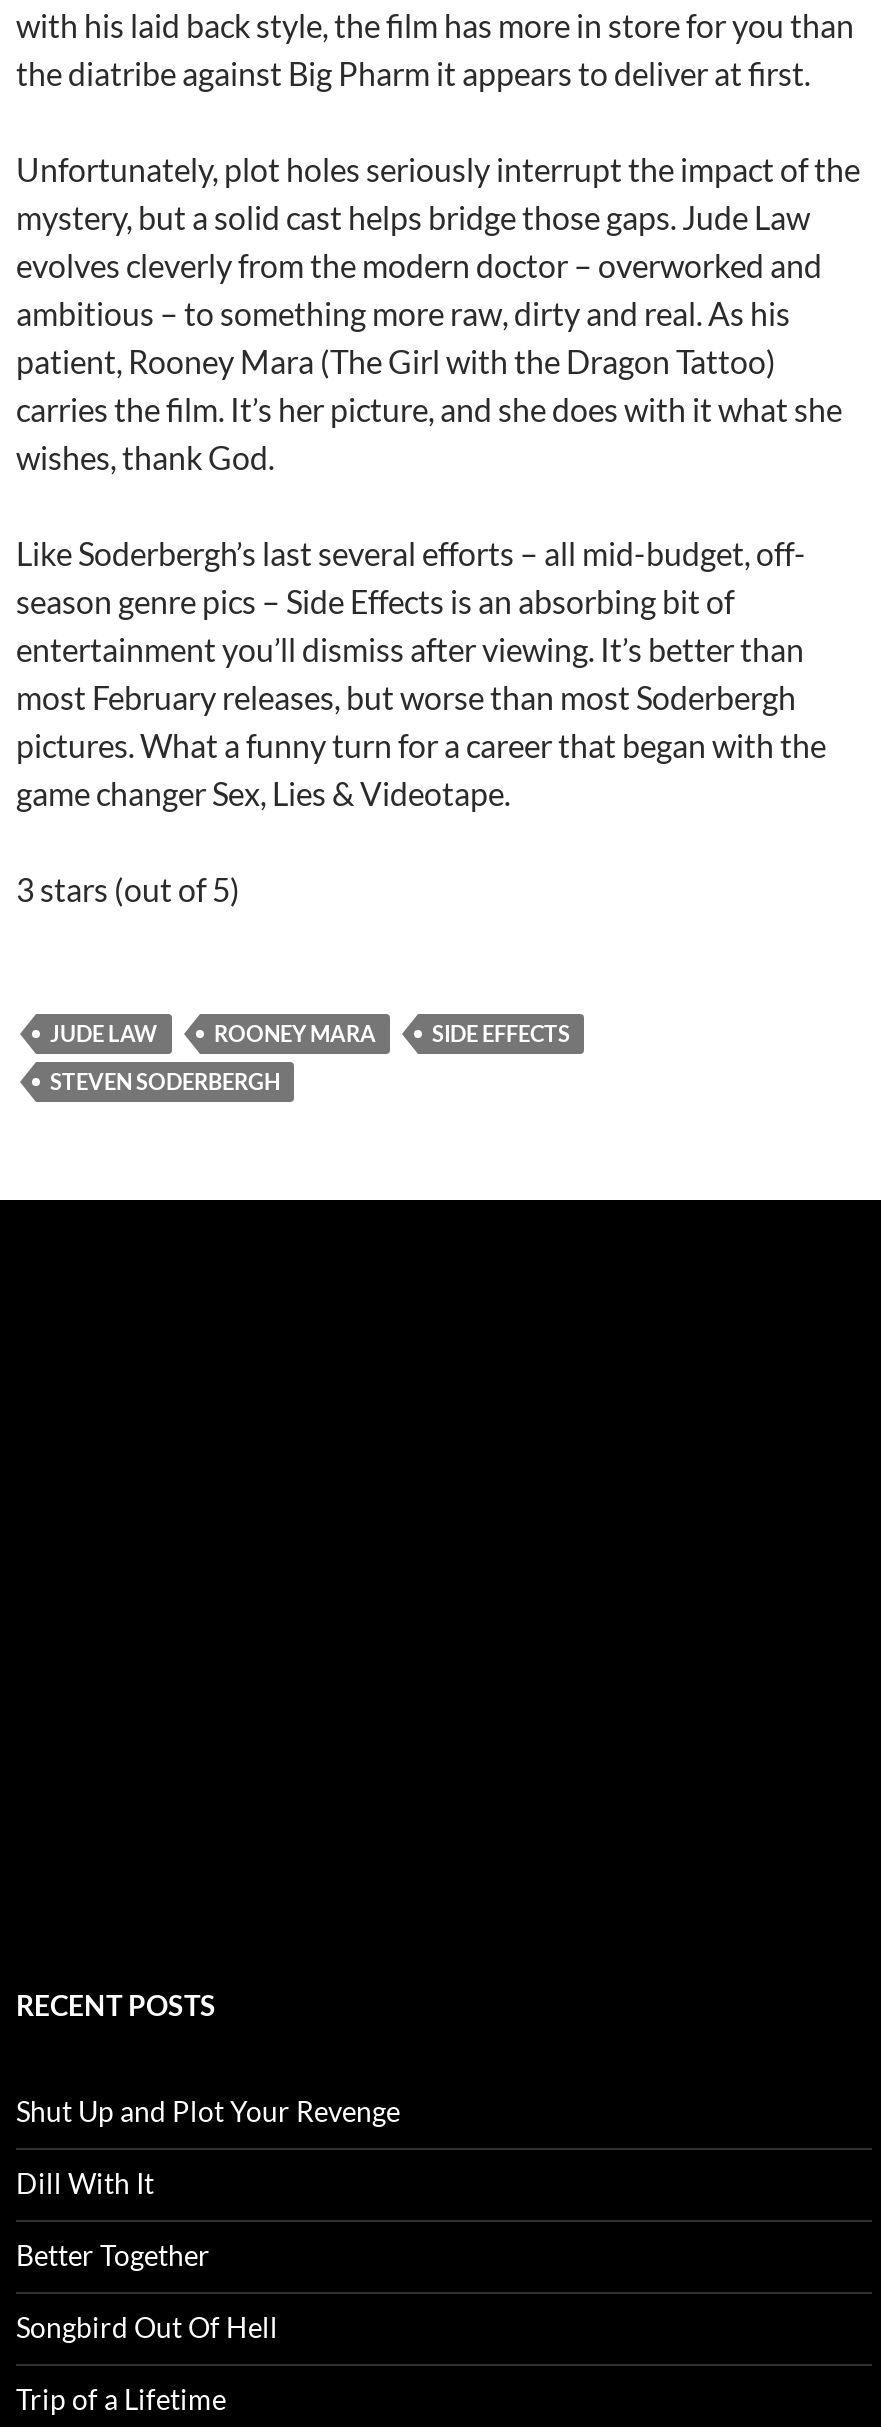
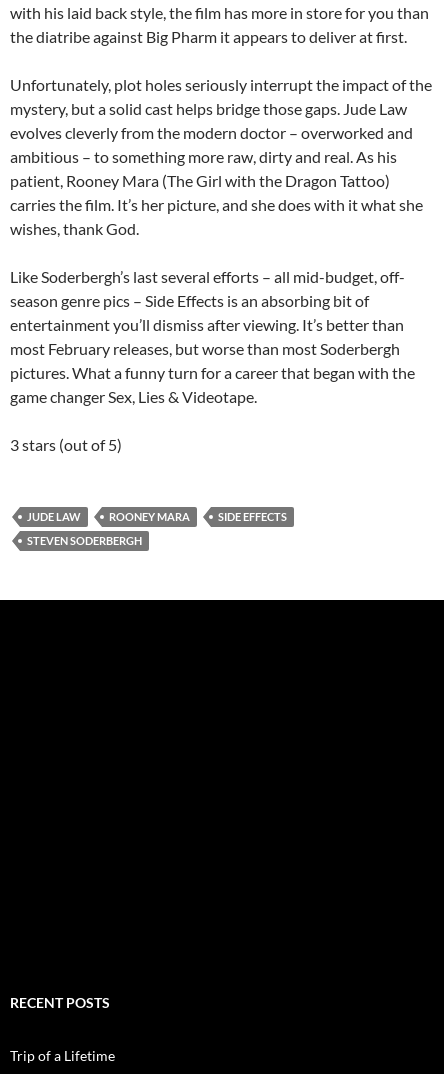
[16,2093,400,2343] Shut Up and Plot Your Revenge | Dill With It | Better Together | Songbird Out Of Hell -> none

